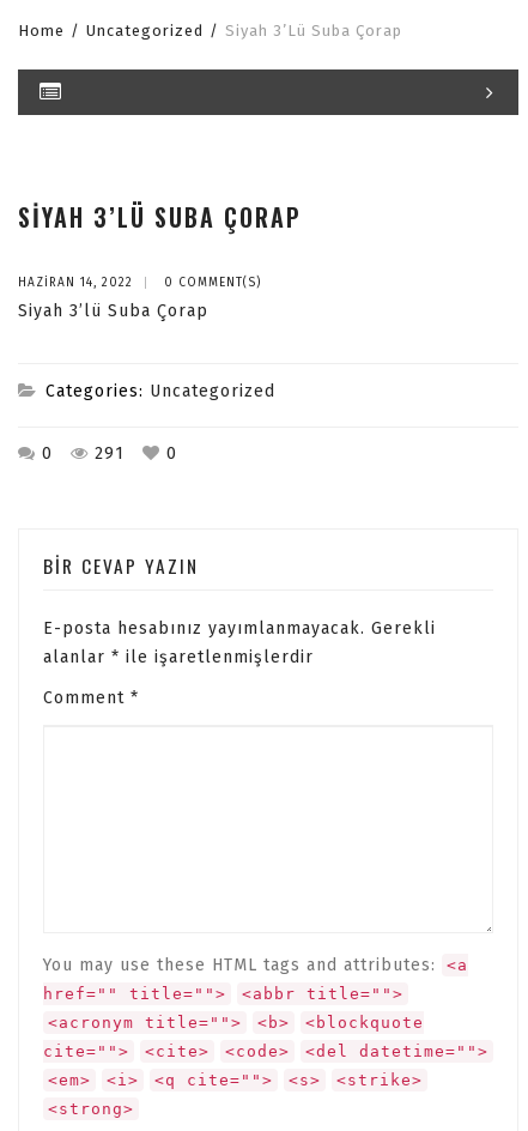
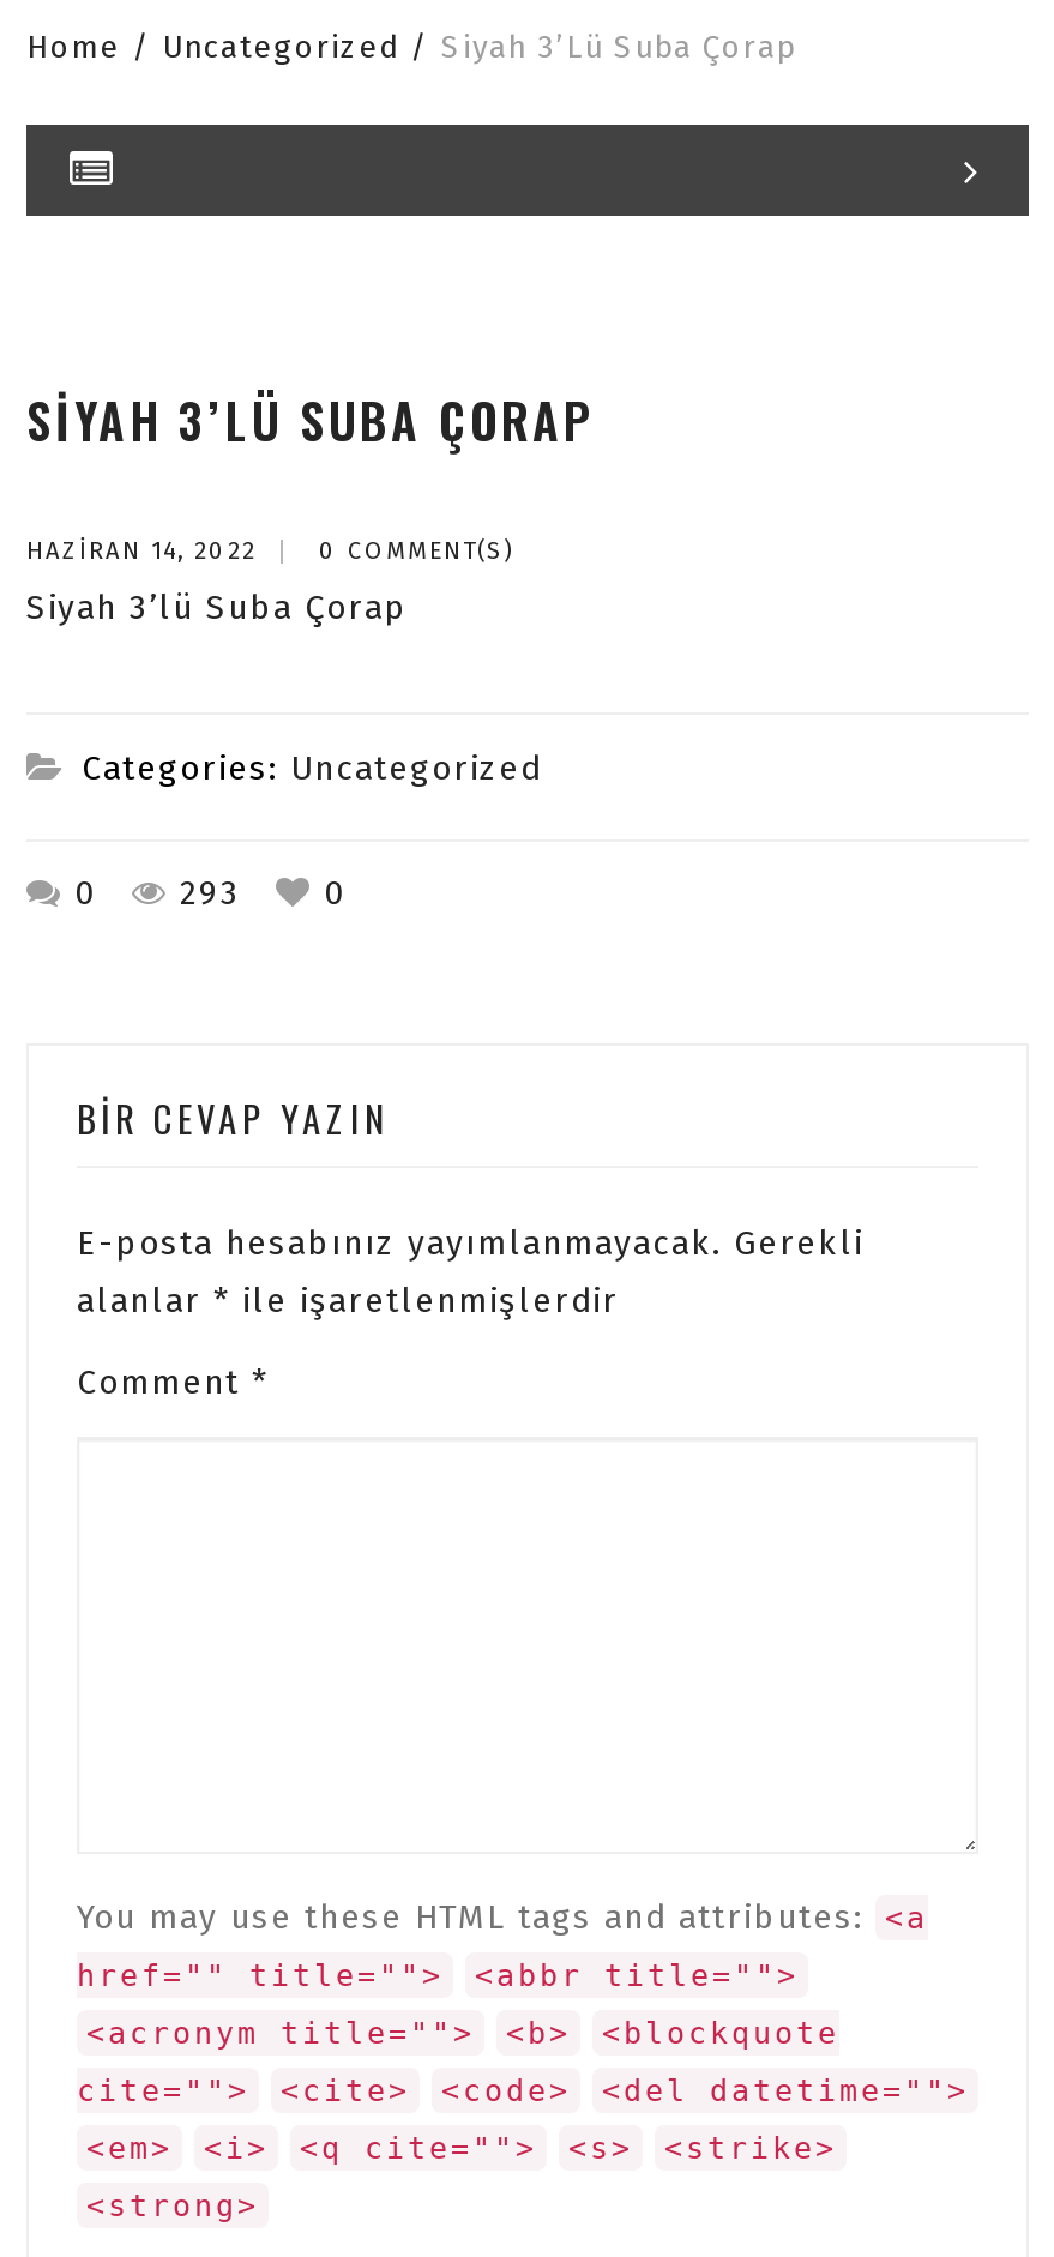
[95,443,125,464] 291 -> [180,873,240,914] 293

